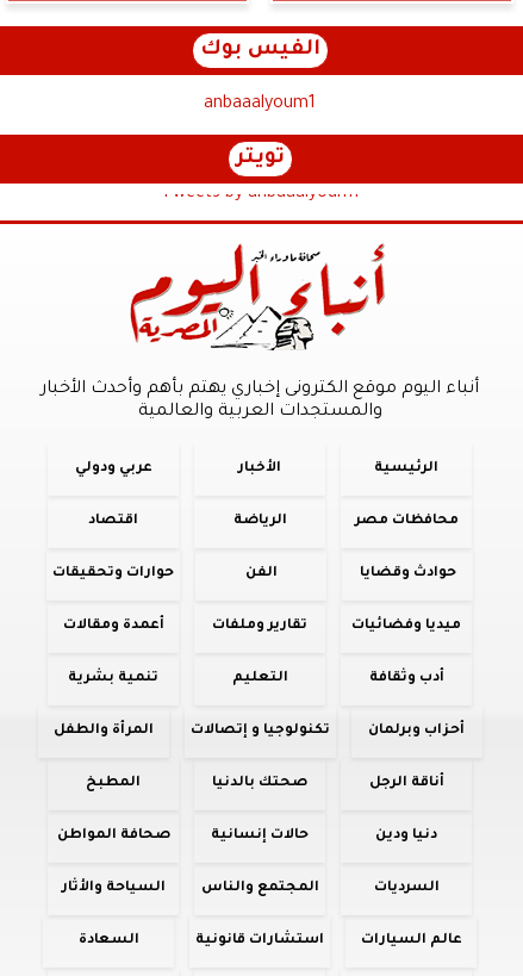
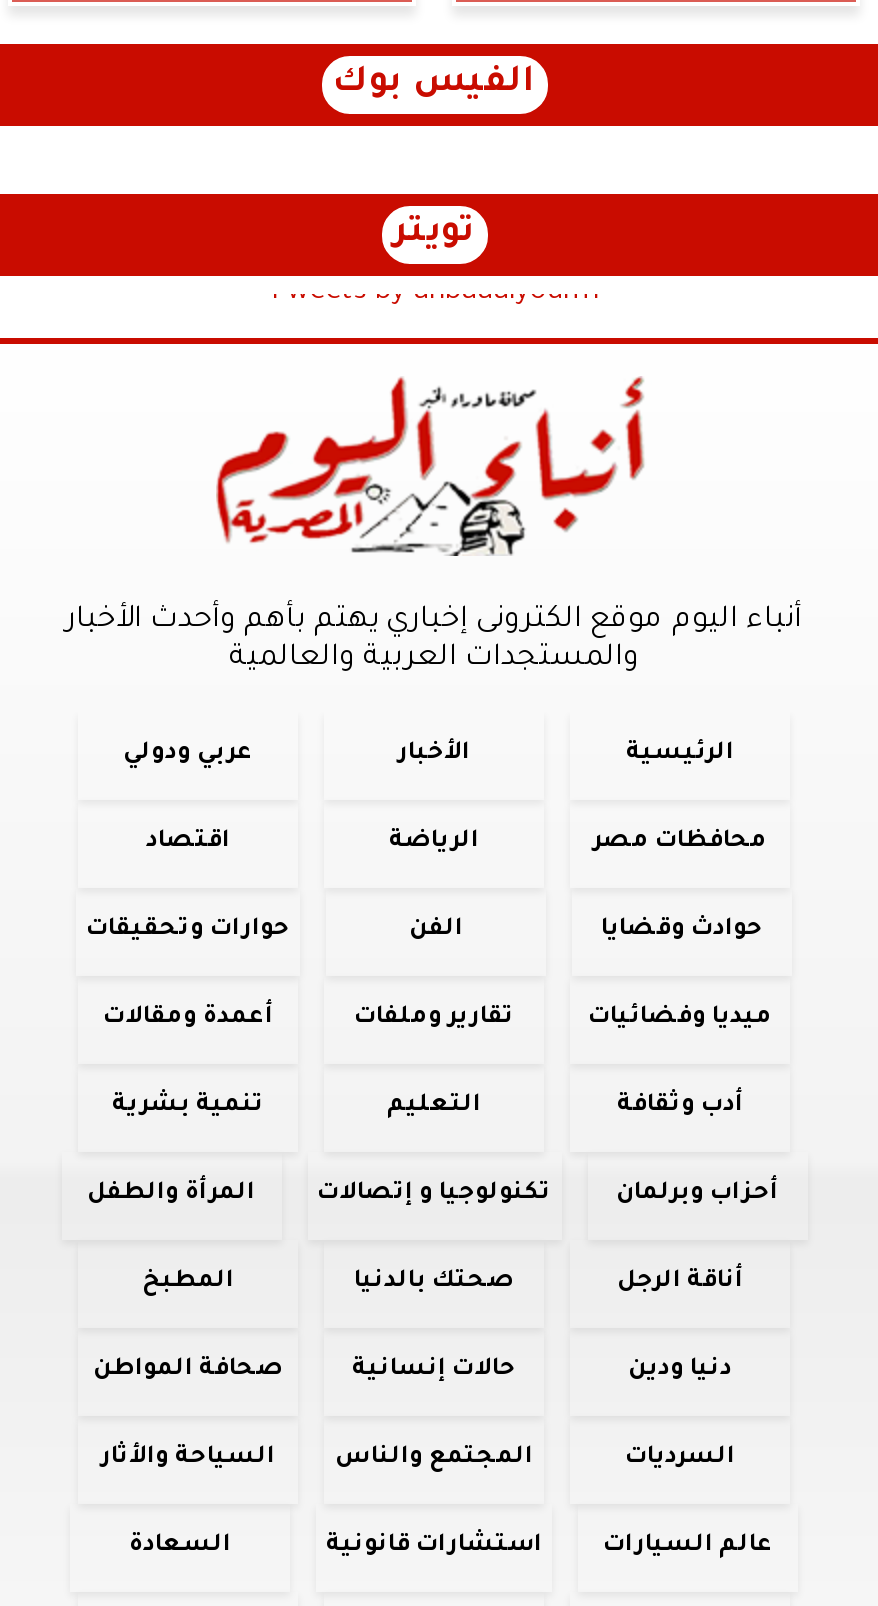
[204,95,316,114] anbaaalyoum1 -> none

